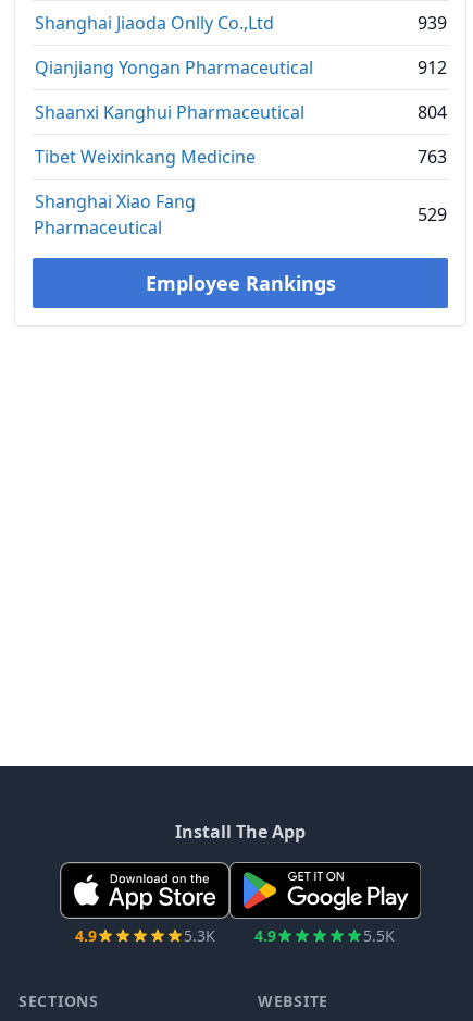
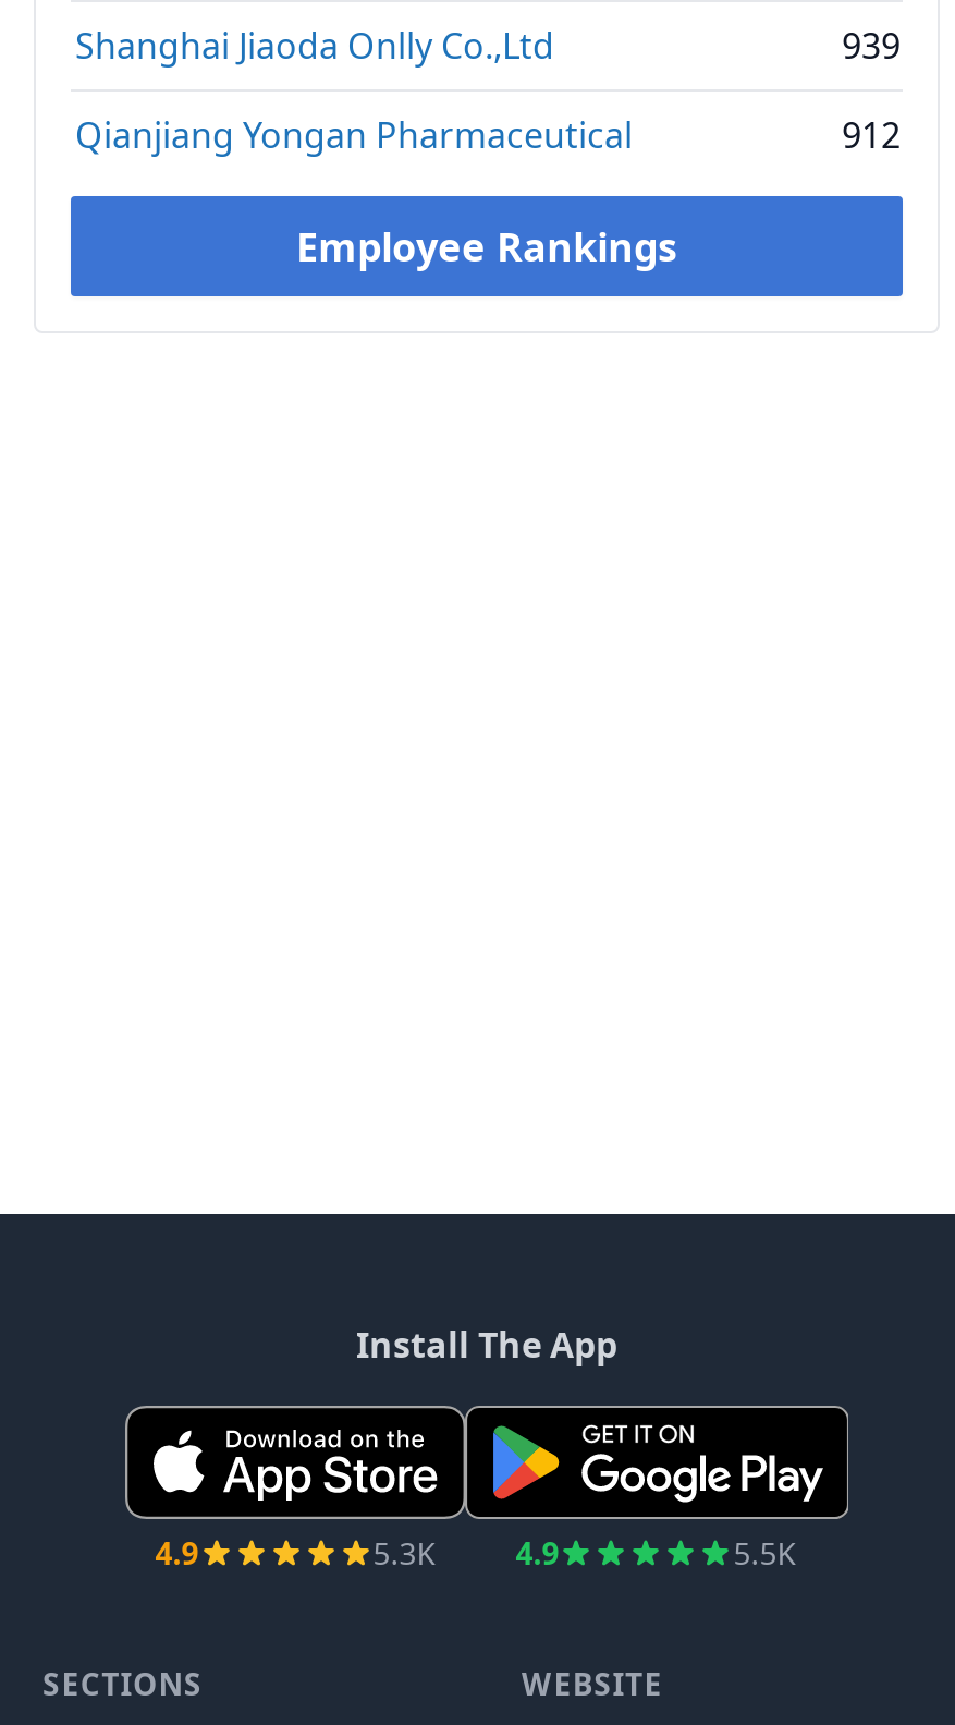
[34,100,447,239] Shaanxi Kanghui Pharmaceutical | 804 | Tibet Weixinkang Medicine | 763 | Shanghai Xiao Fang | Pharmaceutical -> none
[418,202,447,226] 529 -> none

